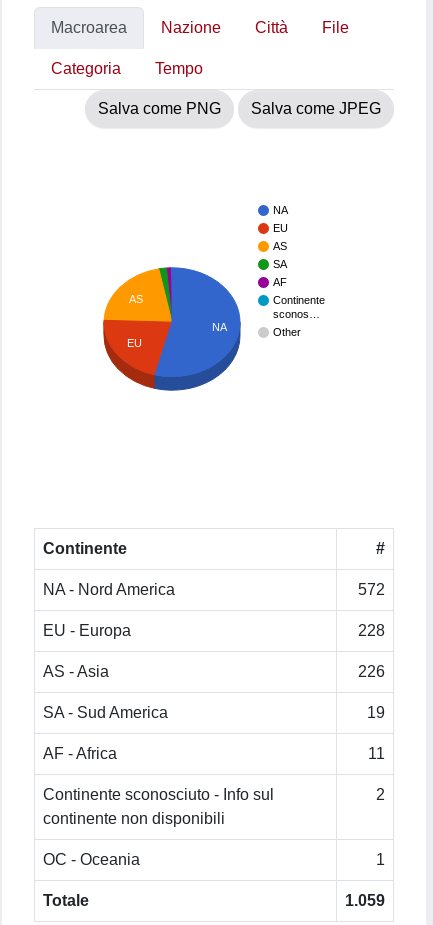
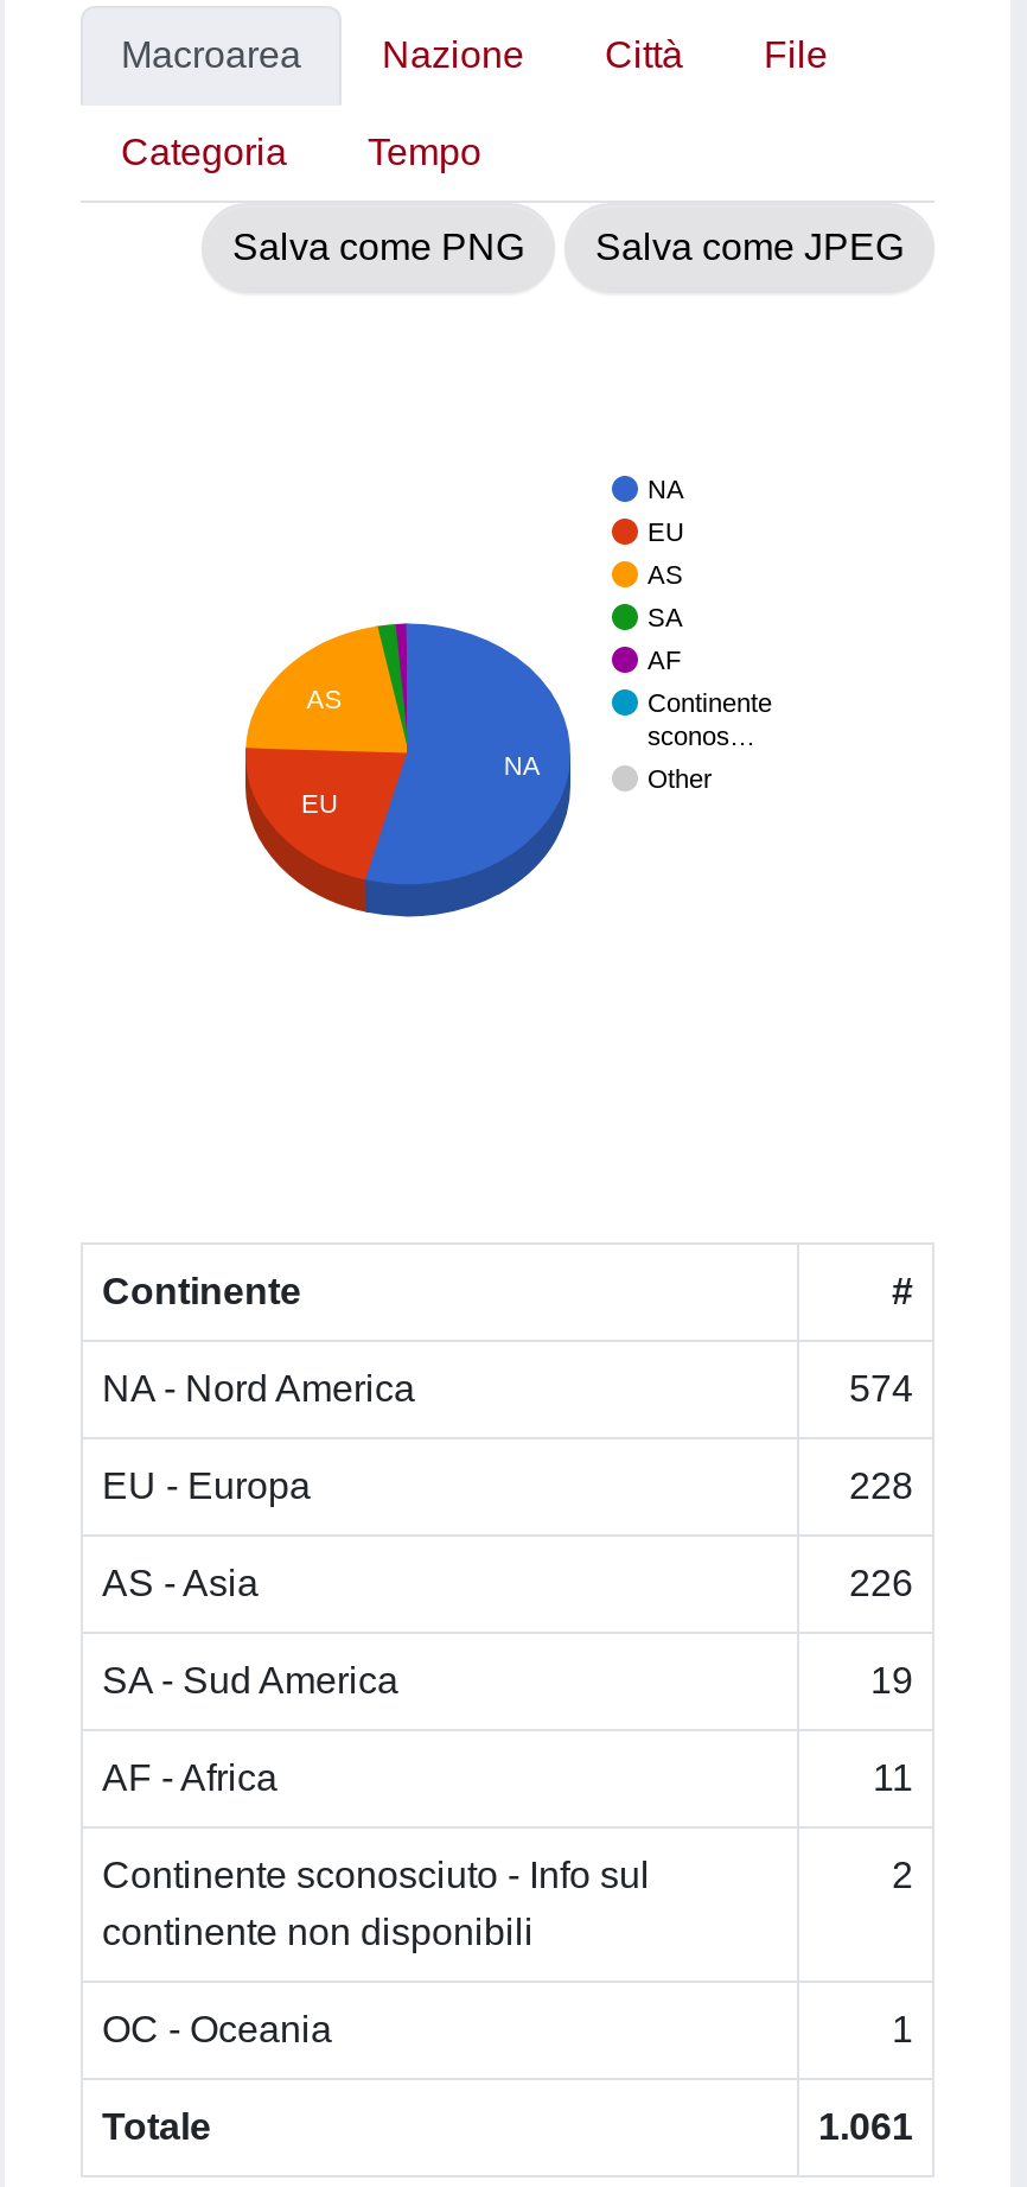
[358,581,385,598] 572 -> [849,1368,913,1409] 574
[345,892,385,909] 1.059 -> [818,2106,913,2147] 1.061

